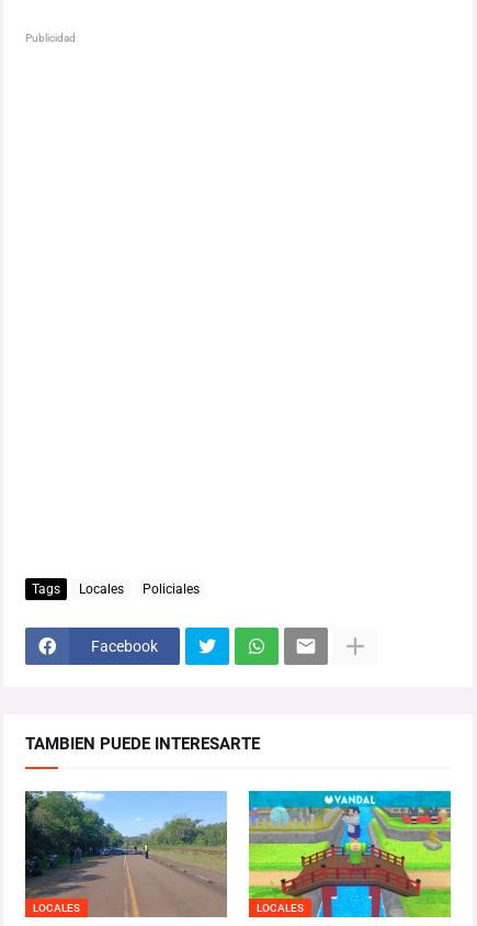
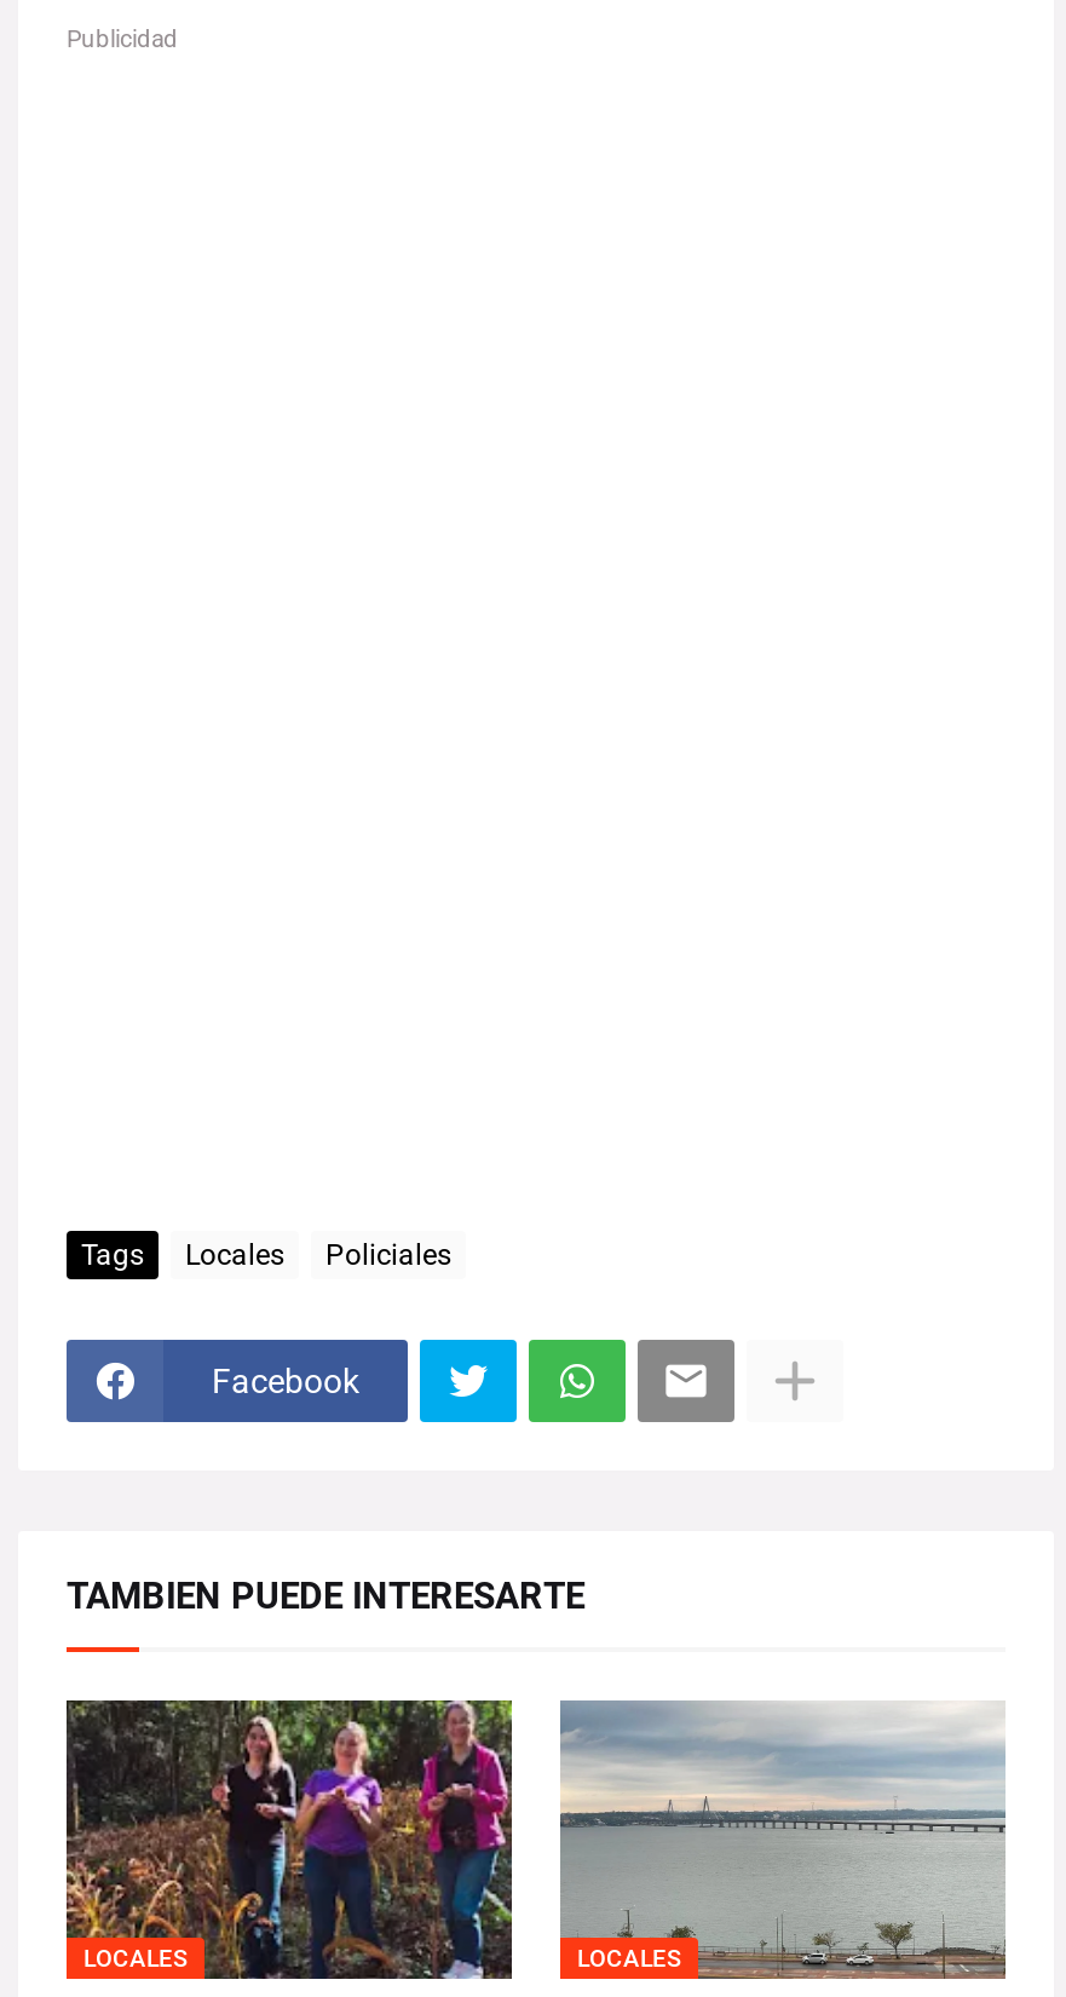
[24,790,228,918] [image] -> [64,1698,514,1981] [image]
[248,790,452,918] [image] -> [558,1700,1008,1981] [image]

